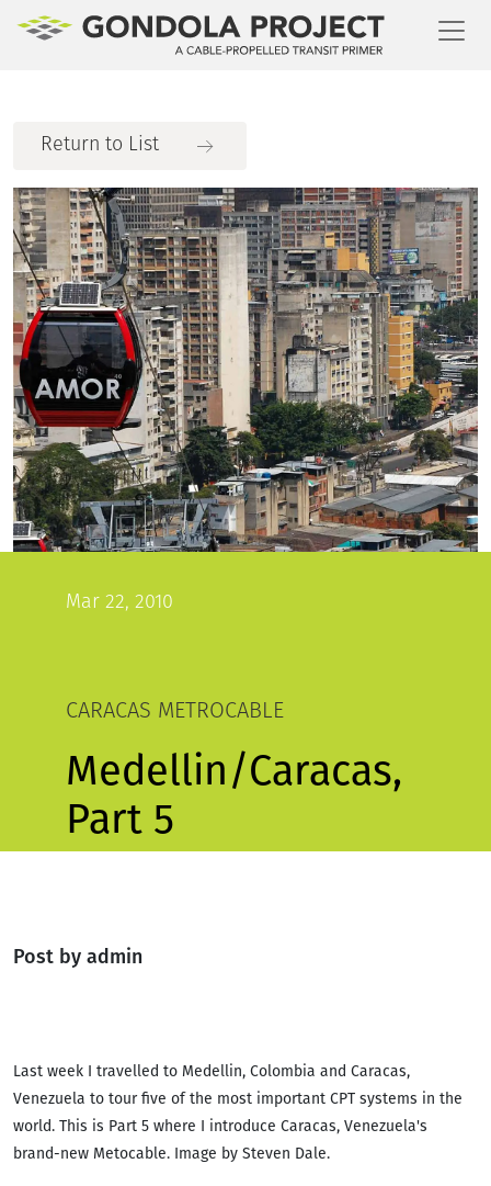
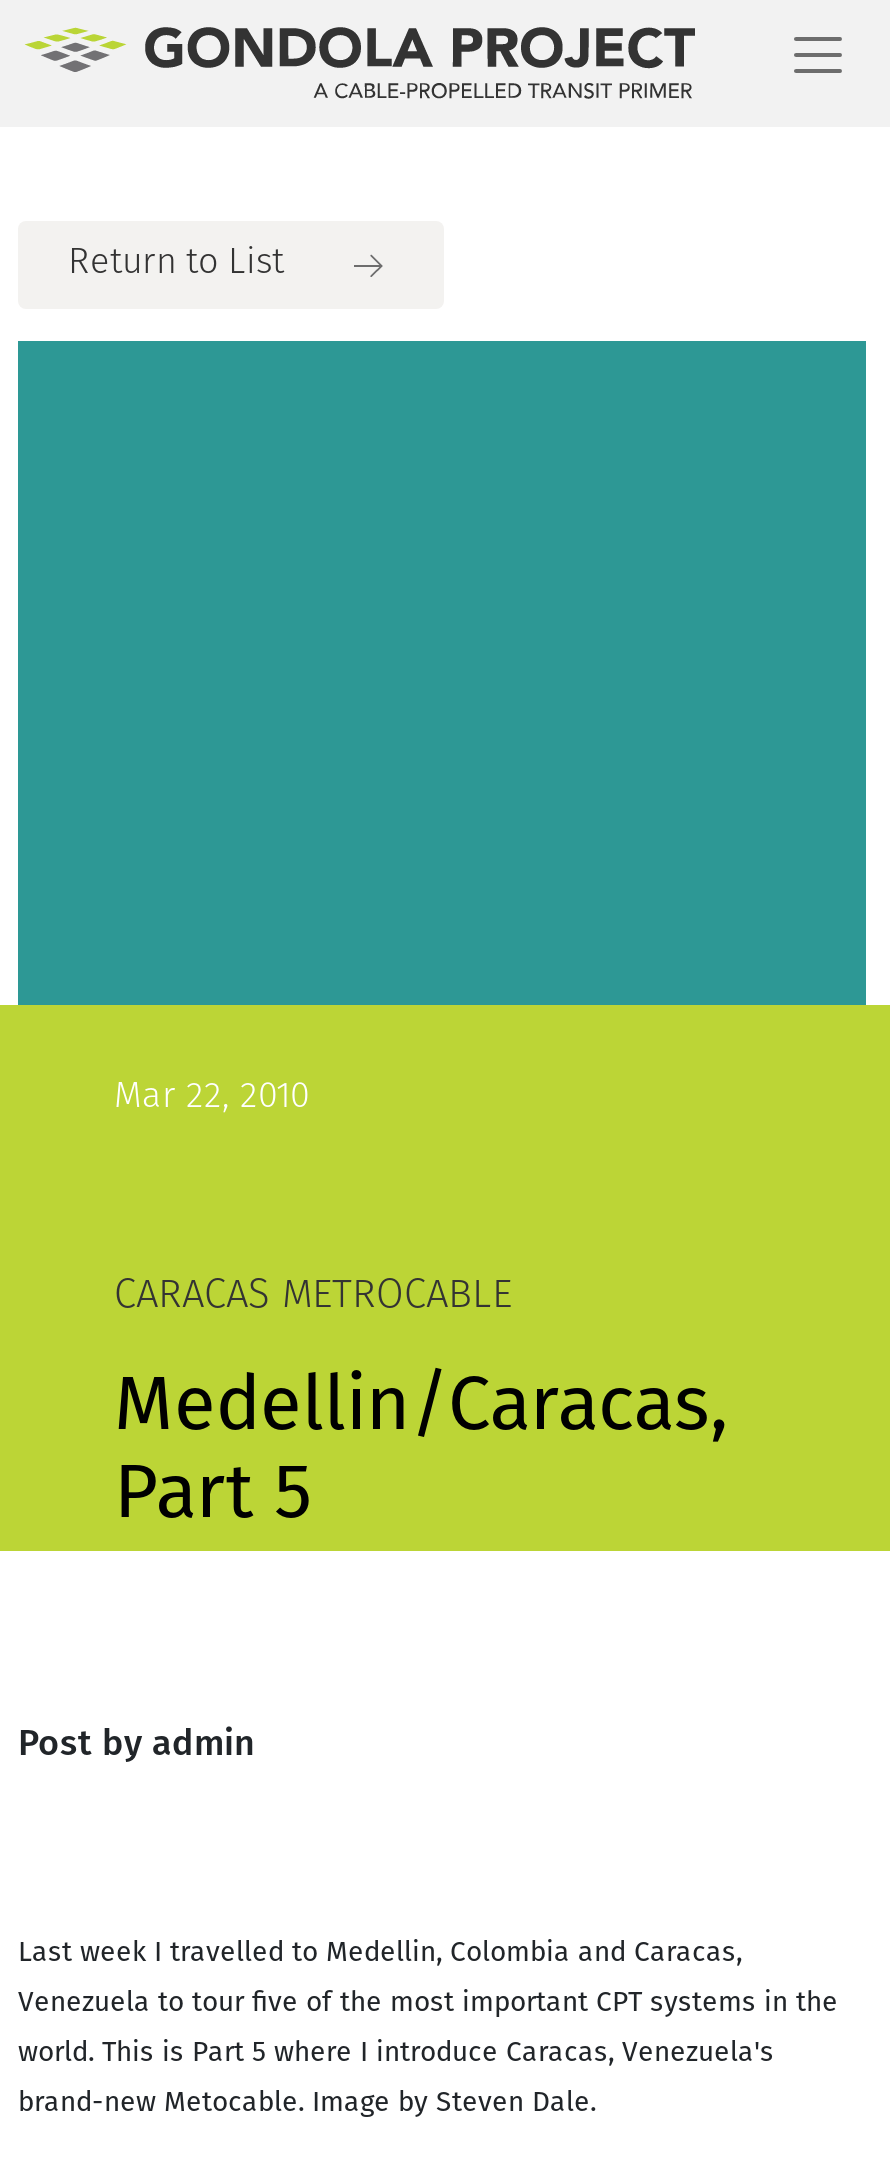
[12,187,479,553] [image] -> none

